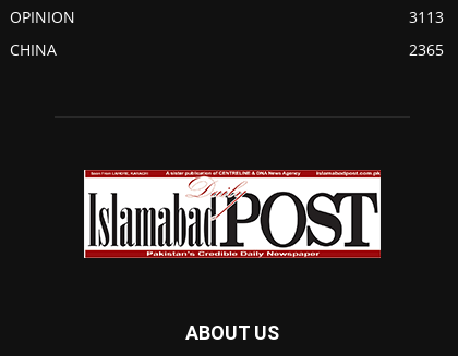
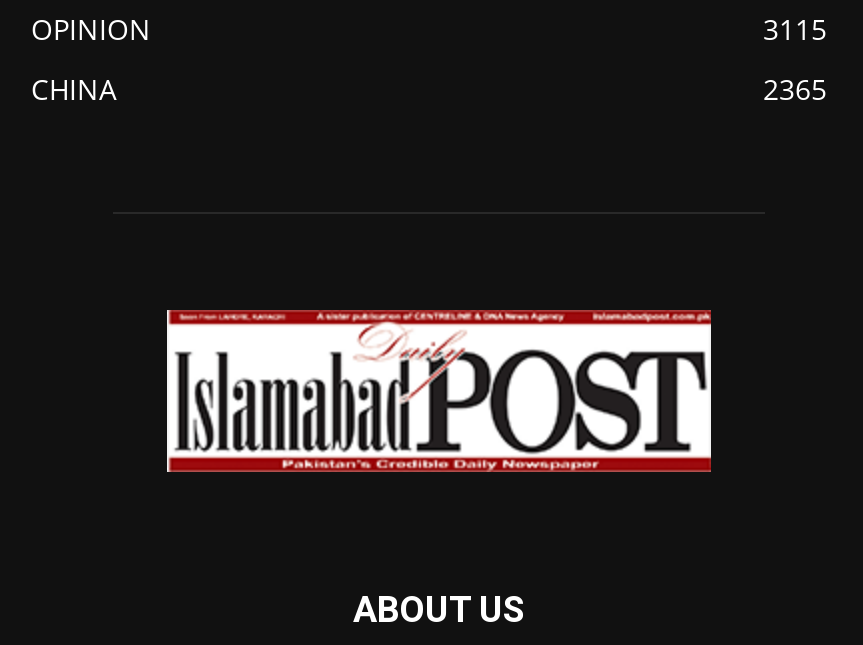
[409,6,444,27] 3113 -> [763,9,827,47] 3115

